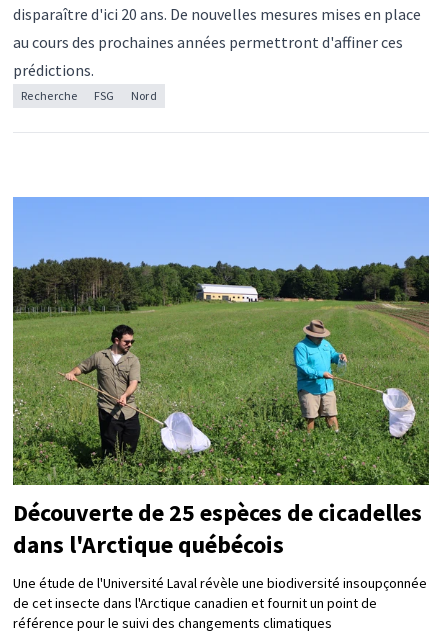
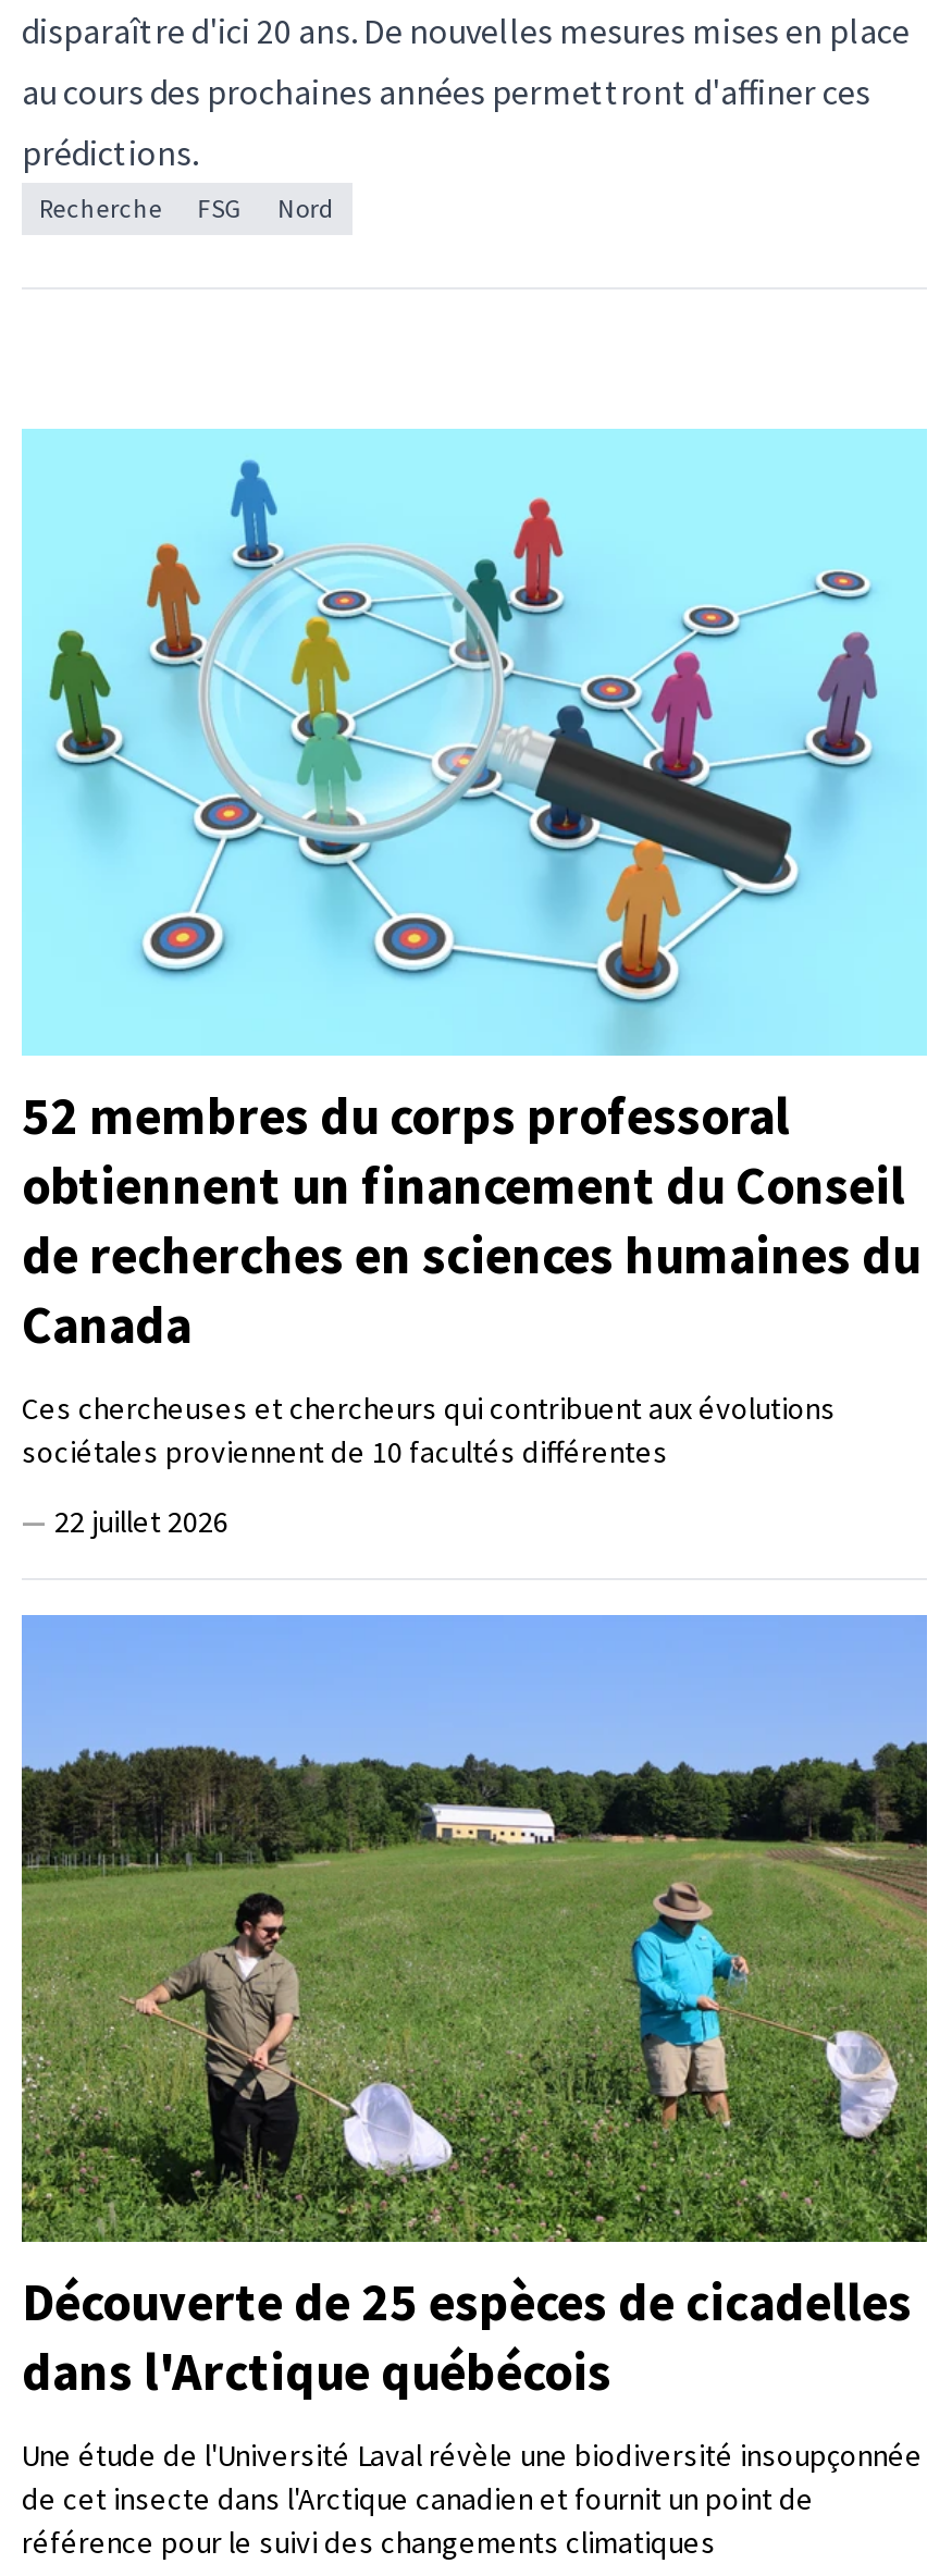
none -> [22,429,927,1541] [image] | 52 membres du corps professoral | obtiennent un financement du Conseil | de recherches en sciences humaines du | Canada | Ces chercheuses et chercheurs qui contribuent aux évolutions | sociétales proviennent de 10 facultés différentes | — 22 juillet 2026

